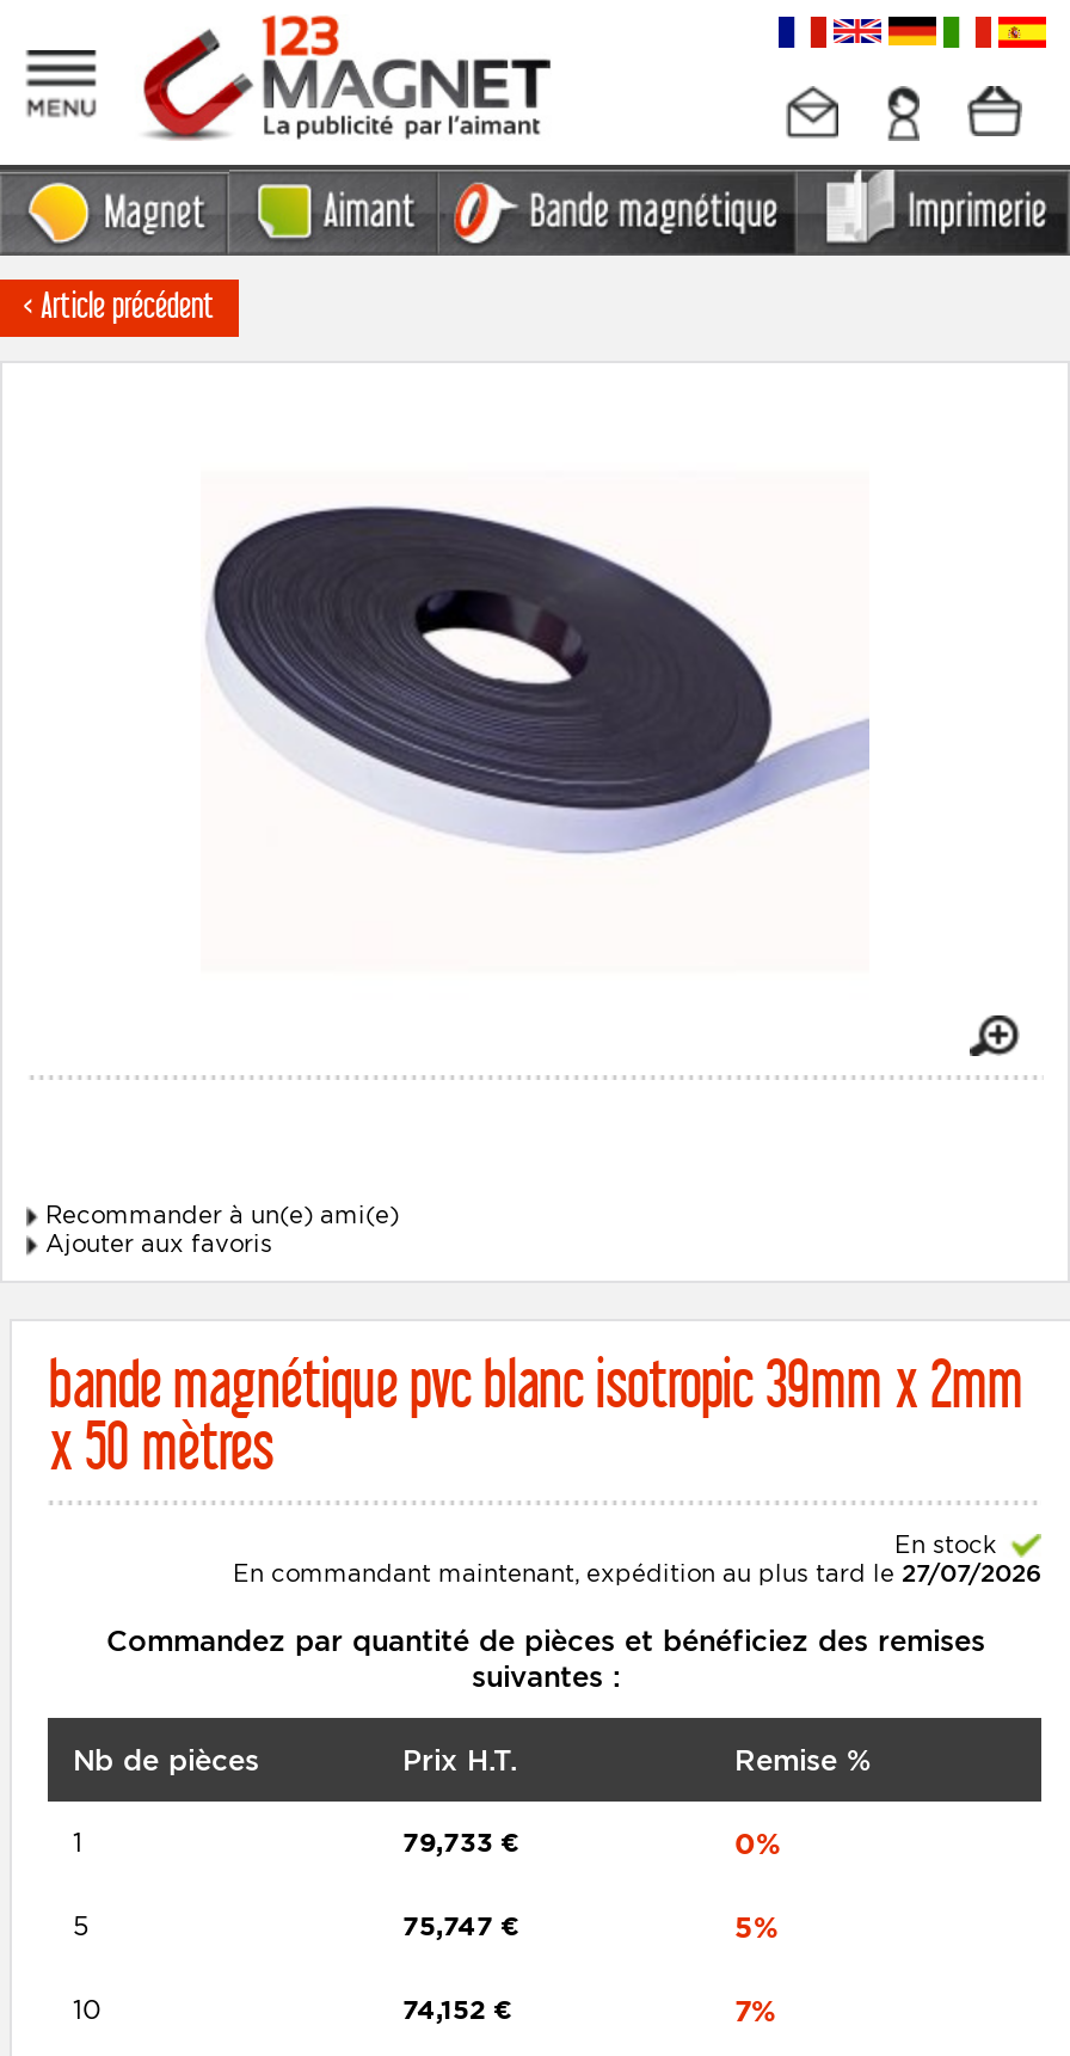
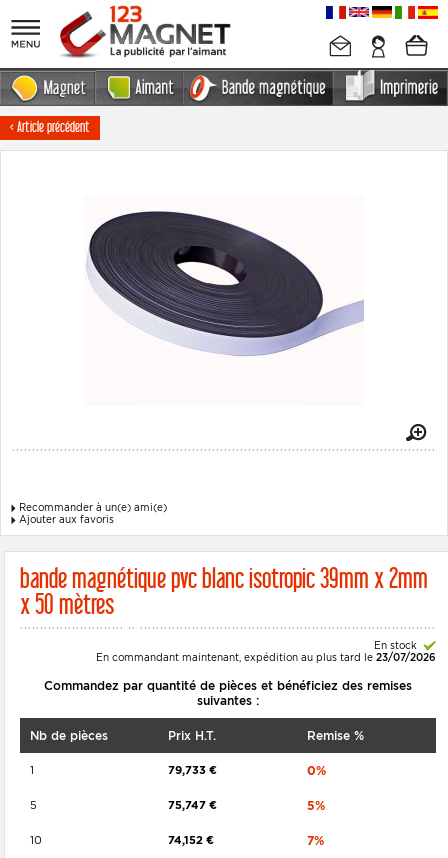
[233,1559,1043,1587] En commandant maintenant, expédition au plus tard le 27/07/2026 -> [96,651,436,663] En commandant maintenant, expédition au plus tard le 23/07/2026

